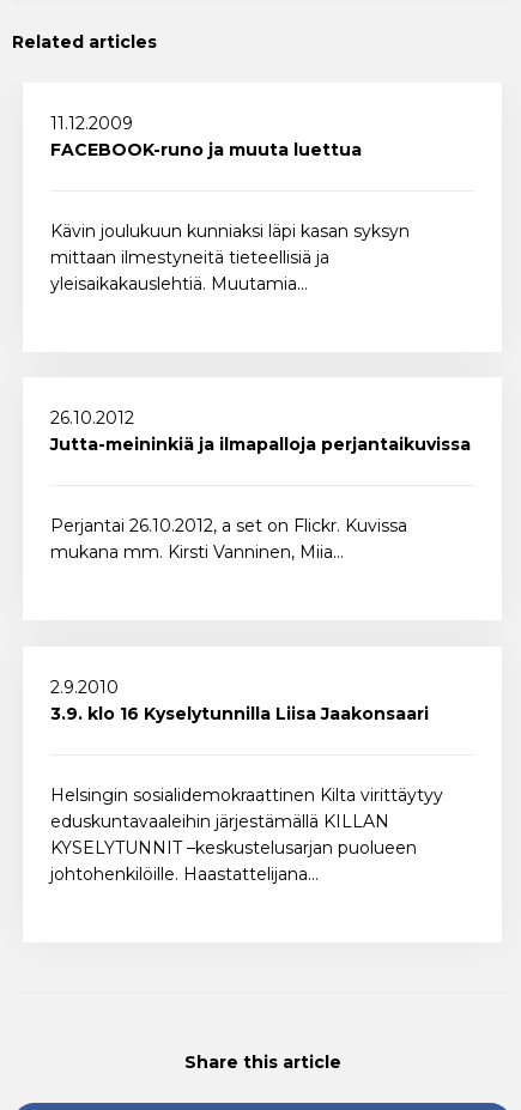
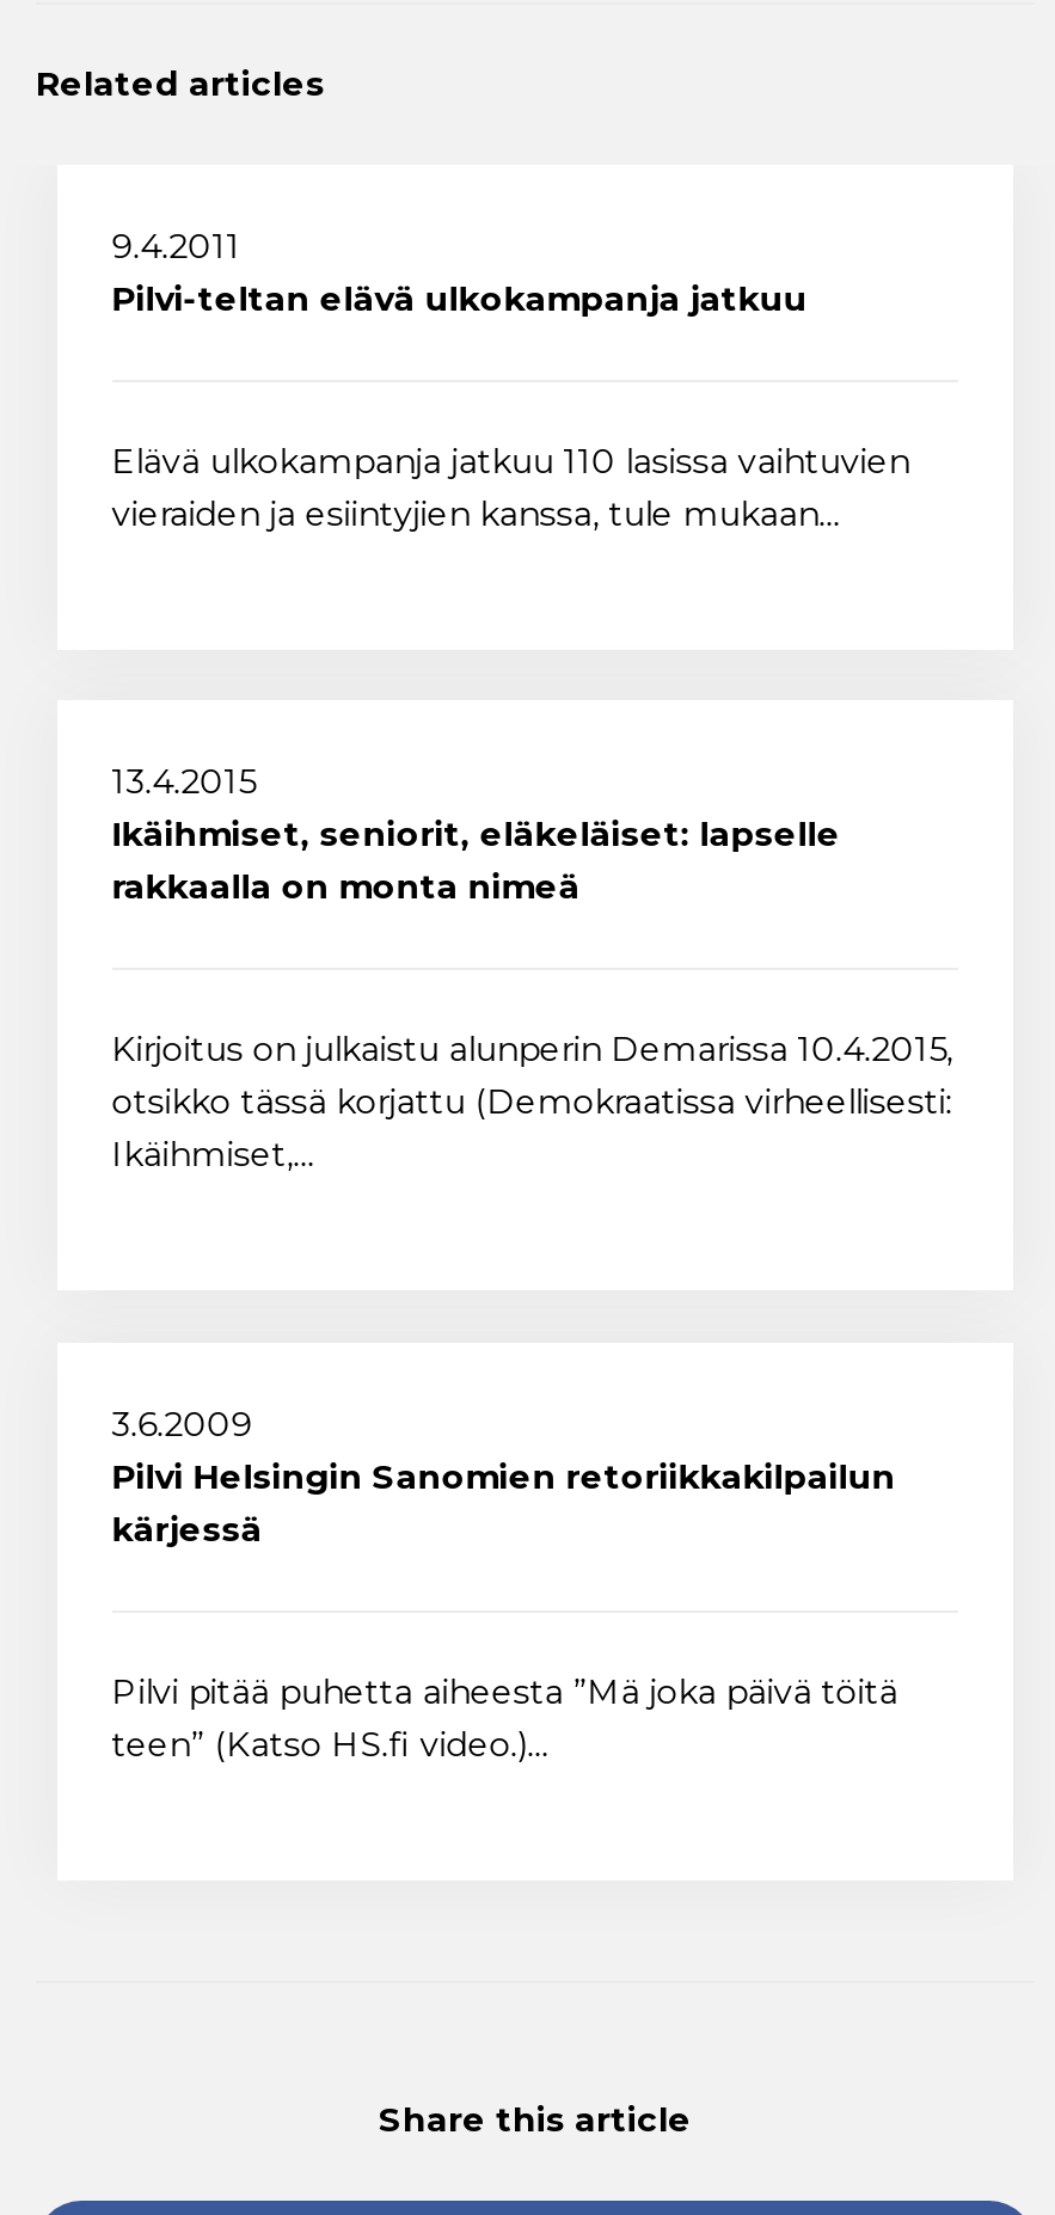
[50,112,361,160] 11.12.2009 | FACEBOOK-runo ja muuta luettua -> [112,224,807,320] 9.4.2011 | Pilvi-teltan elävä ulkokampanja jatkuu
[50,221,409,295] Kävin joulukuun kunniaksi läpi kasan syksyn | mittaan ilmestyneitä tieteellisiä ja | yleisaikakauslehtiä. Muutamia… -> [112,440,910,536] Elävä ulkokampanja jatkuu 110 lasissa vaihtuvien | vieraiden ja esiintyjien kanssa, tule mukaan…
[50,407,470,455] 26.10.2012 | Jutta-meininkiä ja ilmapalloja perjantaikuvissa -> [112,759,840,908] 13.4.2015 | Ikäihmiset, seniorit, eläkeläiset: lapselle | rakkaalla on monta nimeä
[50,515,407,563] Perjantai 26.10.2012, a set on Flickr. Kuvissa | mukana mm. Kirsti Vanninen, Miia… -> [112,1028,953,1176] Kirjoitus on julkaistu alunperin Demarissa 10.4.2015, | otsikko tässä korjattu (Demokraatissa virheellisesti: | Ikäihmiset,…
[50,676,428,724] 2.9.2010 | 3.9. klo 16 Kyselytunnilla Liisa Jaakonsaari -> [112,1402,895,1550] 3.6.2009 | Pilvi Helsingin Sanomien retoriikkakilpailun | kärjessä
[50,785,443,885] Helsingin sosialidemokraattinen Kilta virittäytyy | eduskuntavaaleihin järjestämällä KILLAN | KYSELYTUNNIT –keskustelusarjan puolueen | johtohenkilöille. Haastattelijana… -> [112,1671,898,1766] Pilvi pitää puhetta aiheesta ”Mä joka päivä töitä | teen” (Katso HS.fi video.)…

